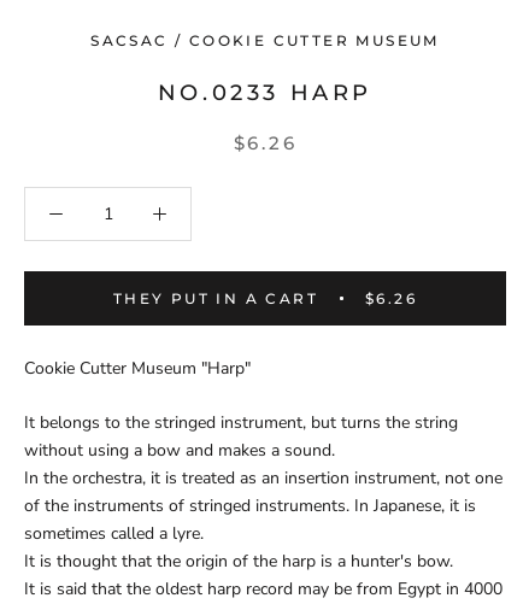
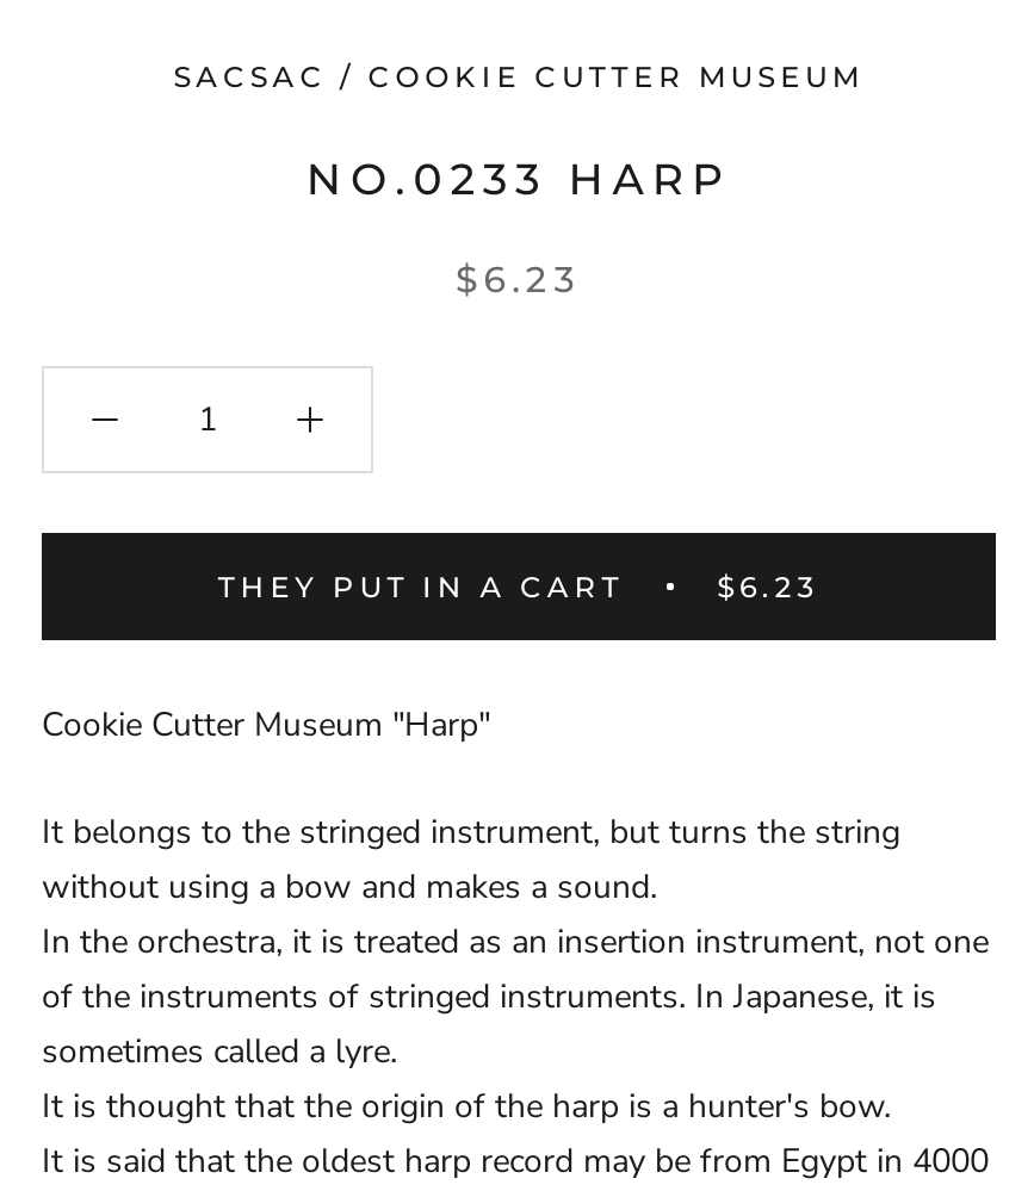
[233,131,297,154] $6.26 -> [456,256,582,302] $6.23
[365,289,417,307] $6.26 -> [717,569,820,604] $6.23

